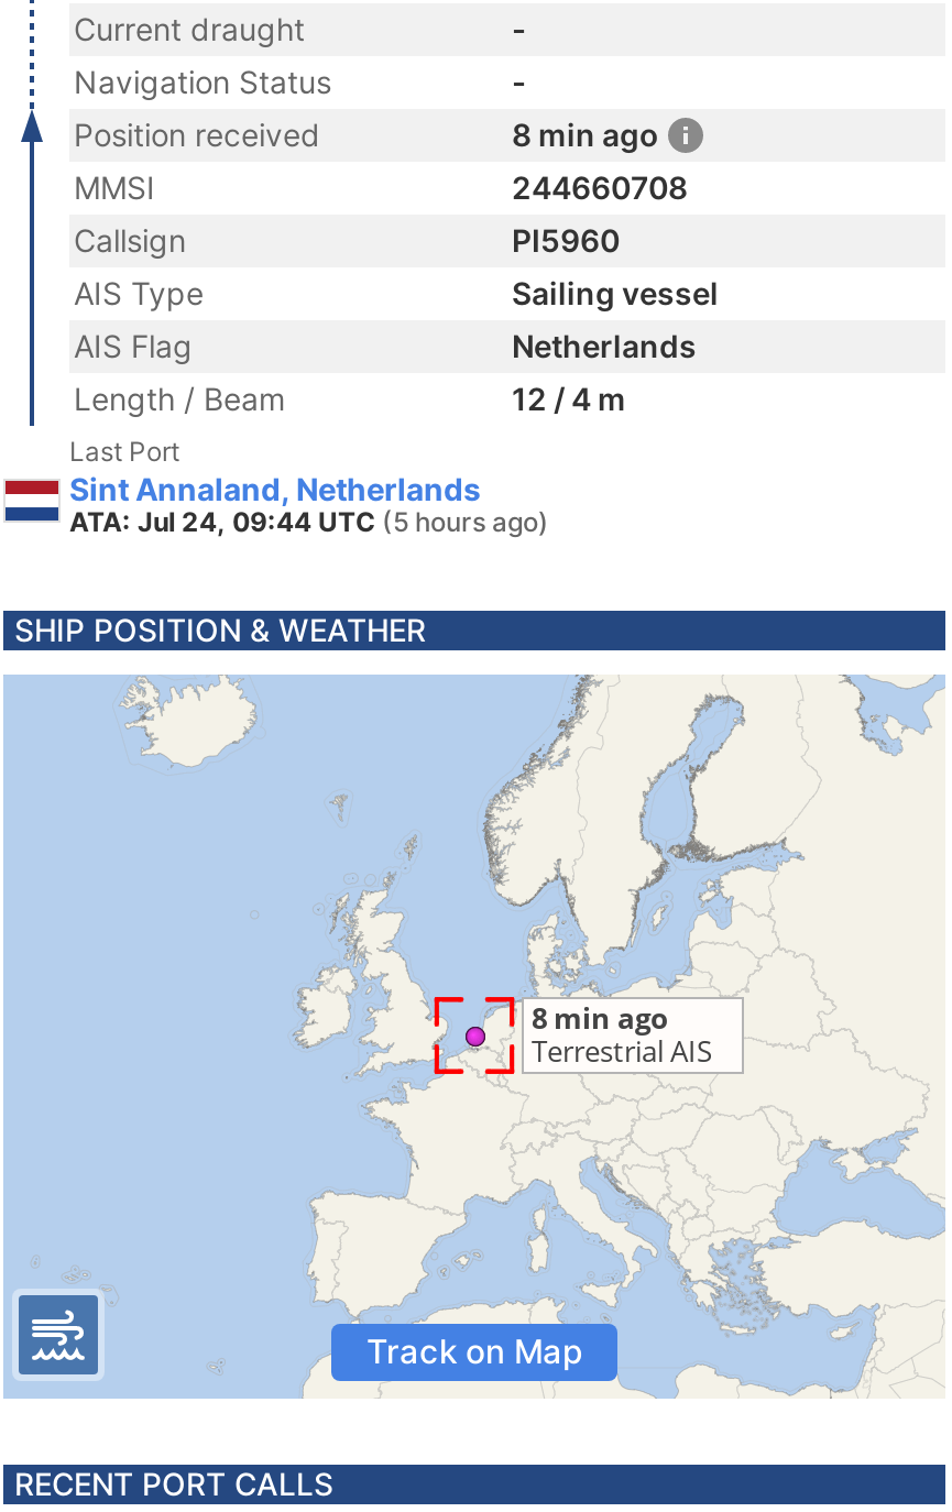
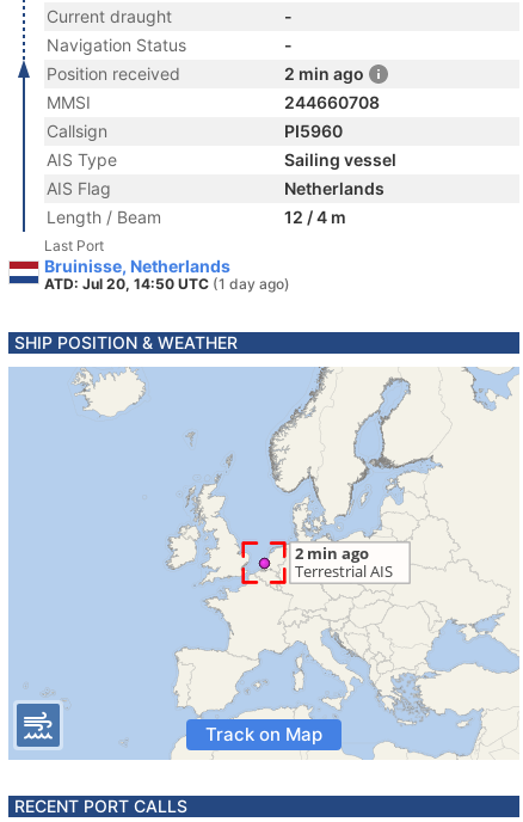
[512,116,659,153] 8 min ago -> [284,63,364,84] 2 min ago
[69,470,549,538] Sint Annaland, Netherlands | ATA: Jul 24, 09:44 UTC (5 hours ago) -> [44,256,290,293] Bruinisse, Netherlands | ATD: Jul 20, 14:50 UTC (1 day ago)

